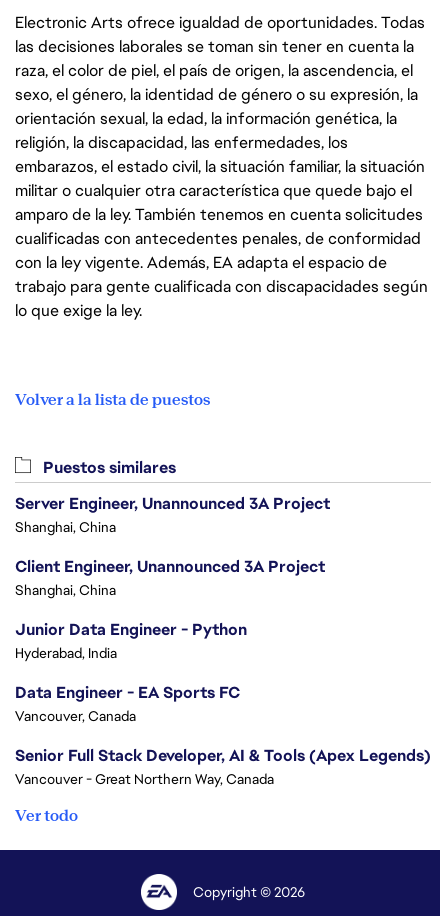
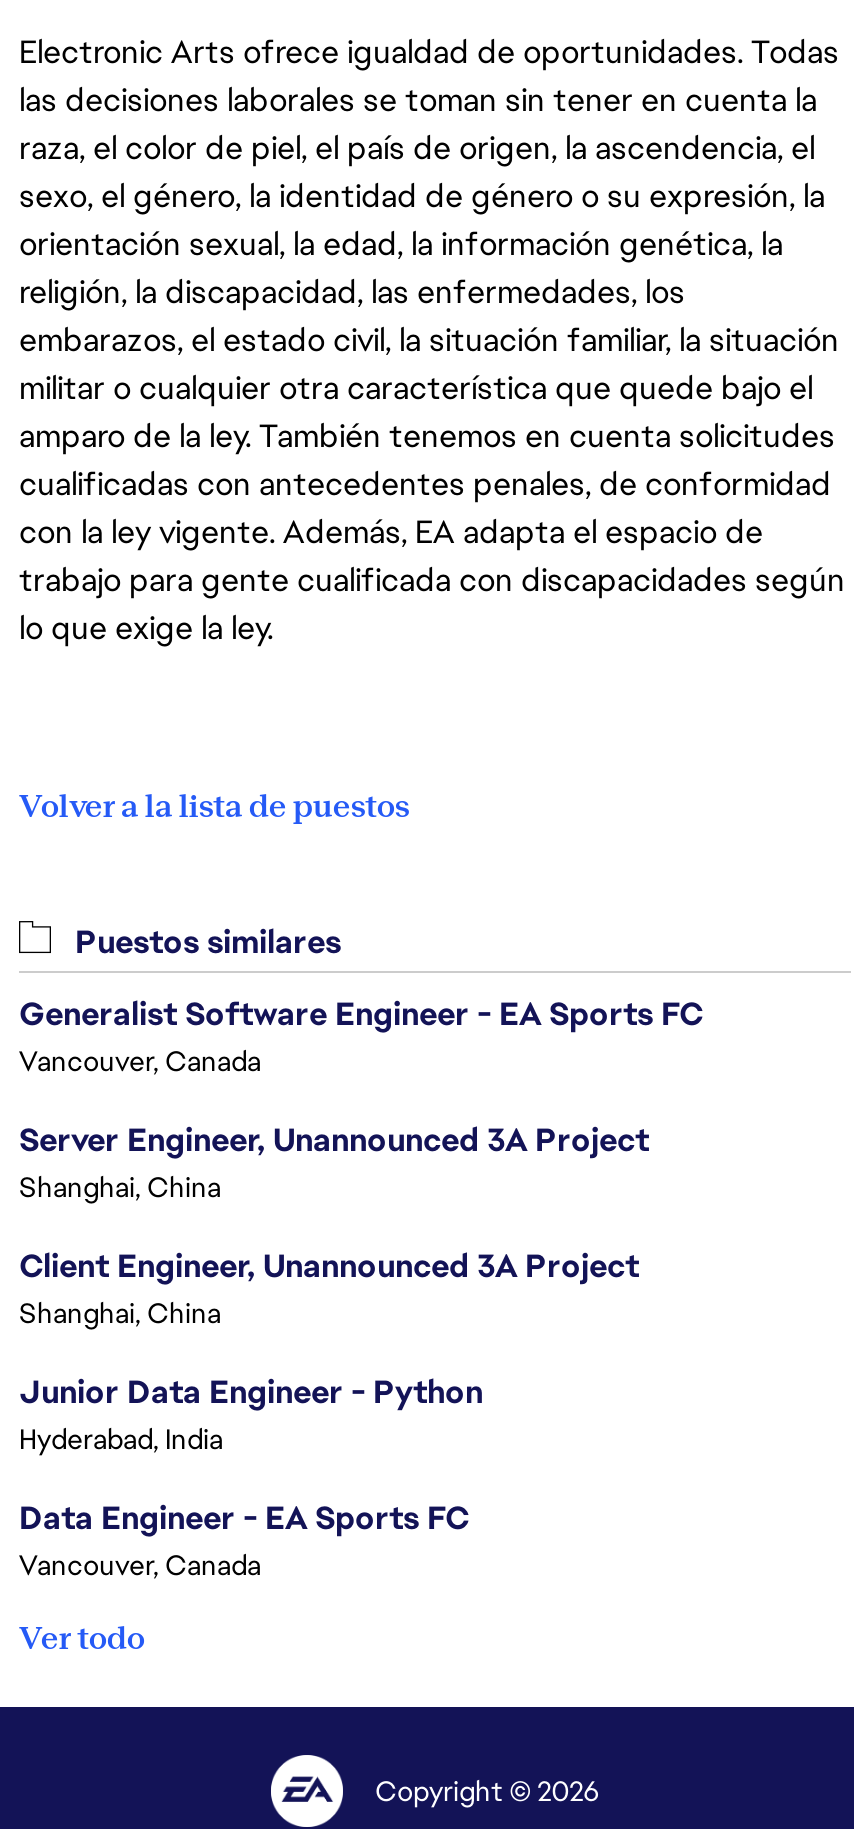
none -> [19,993,703,1079] Generalist Software Engineer - EA Sports FC | Vancouver, Canada
moved [15,493,330,725] -> [19,1119,649,1583]: Server Engineer, Unannounced 3A Project | Shanghai, China | Client Engineer, Unannounced 3A Project | Shanghai, China | Junior Data Engineer - Python | Hyderabad, India | Data Engineer - EA Sports FC | Vancouver, Canada
[15,745,431,788] Senior Full Stack Developer, AI & Tools (Apex Legends) | Vancouver - Great Northern Way, Canada -> none

